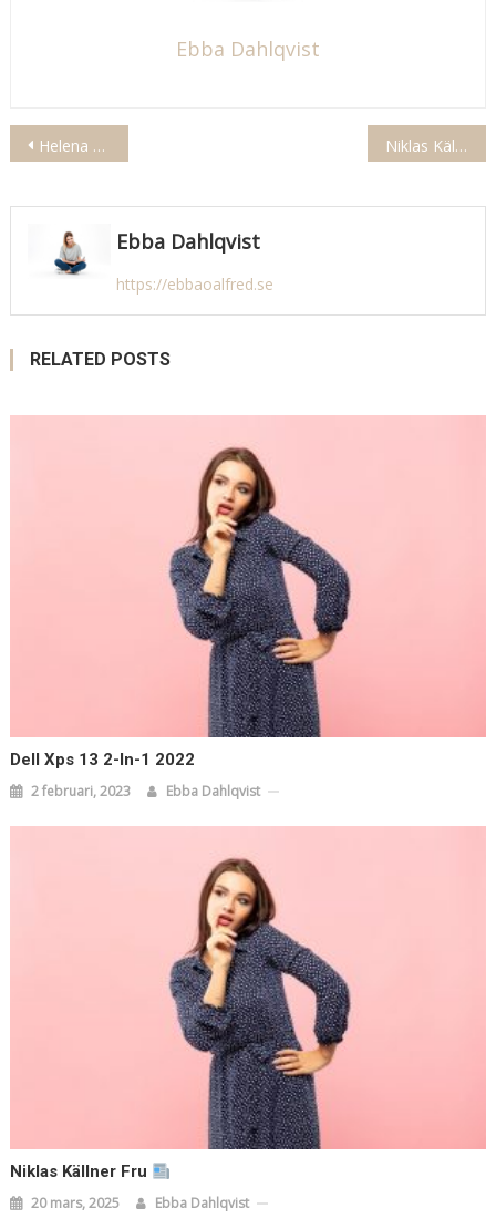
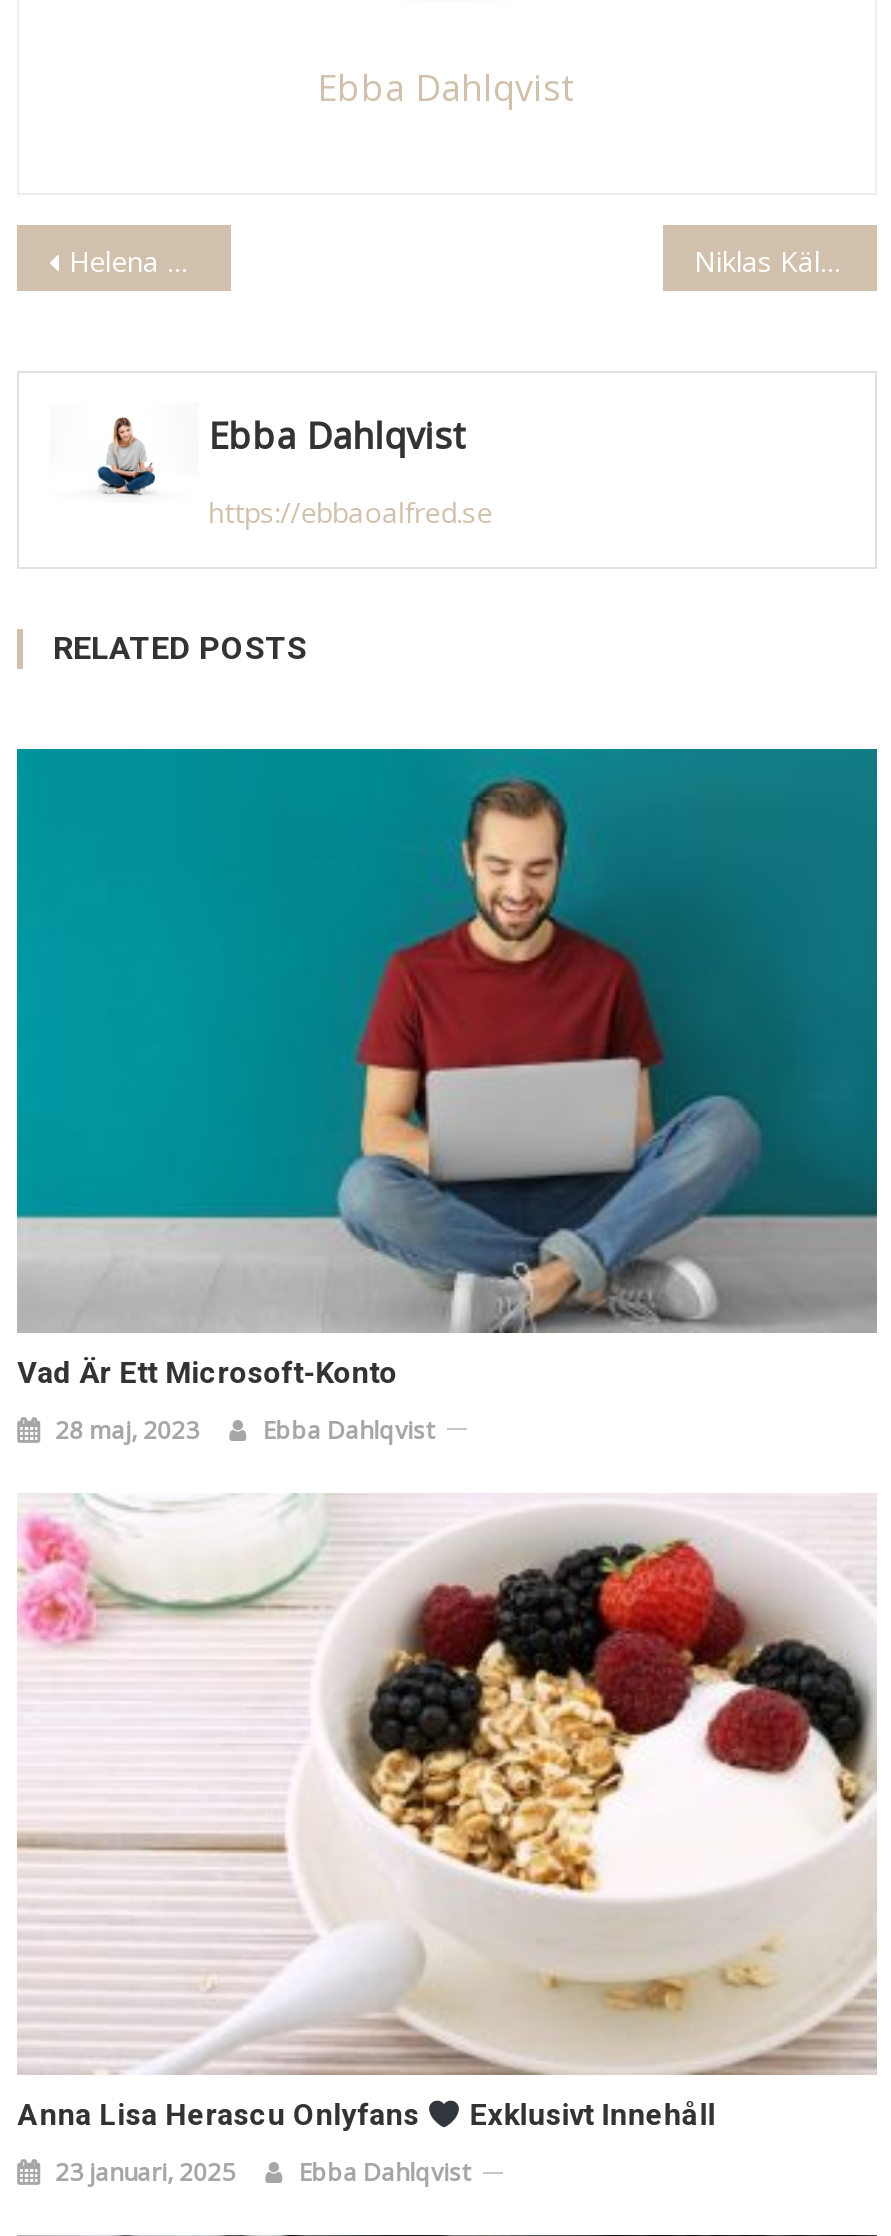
[10,414,486,770] [image] | Dell Xps 13 2-In-1 2022 -> [15,746,879,1391] [image] | Vad Är Ett Microsoft-Konto
[31,782,260,801] 2 februari, 2023 Ebba Dahlqvist -> [55,1413,433,1447] 28 maj, 2023 Ebba Dahlqvist
[10,826,486,1182] [image] | Niklas Källner Fru -> [17,1494,877,2134] [image] | Anna Lisa Herascu Onlyfans | Exklusivt Innehåll
[31,1194,249,1213] 20 mars, 2025 Ebba Dahlqvist -> [55,2156,469,2190] 23 januari, 2025 Ebba Dahlqvist

